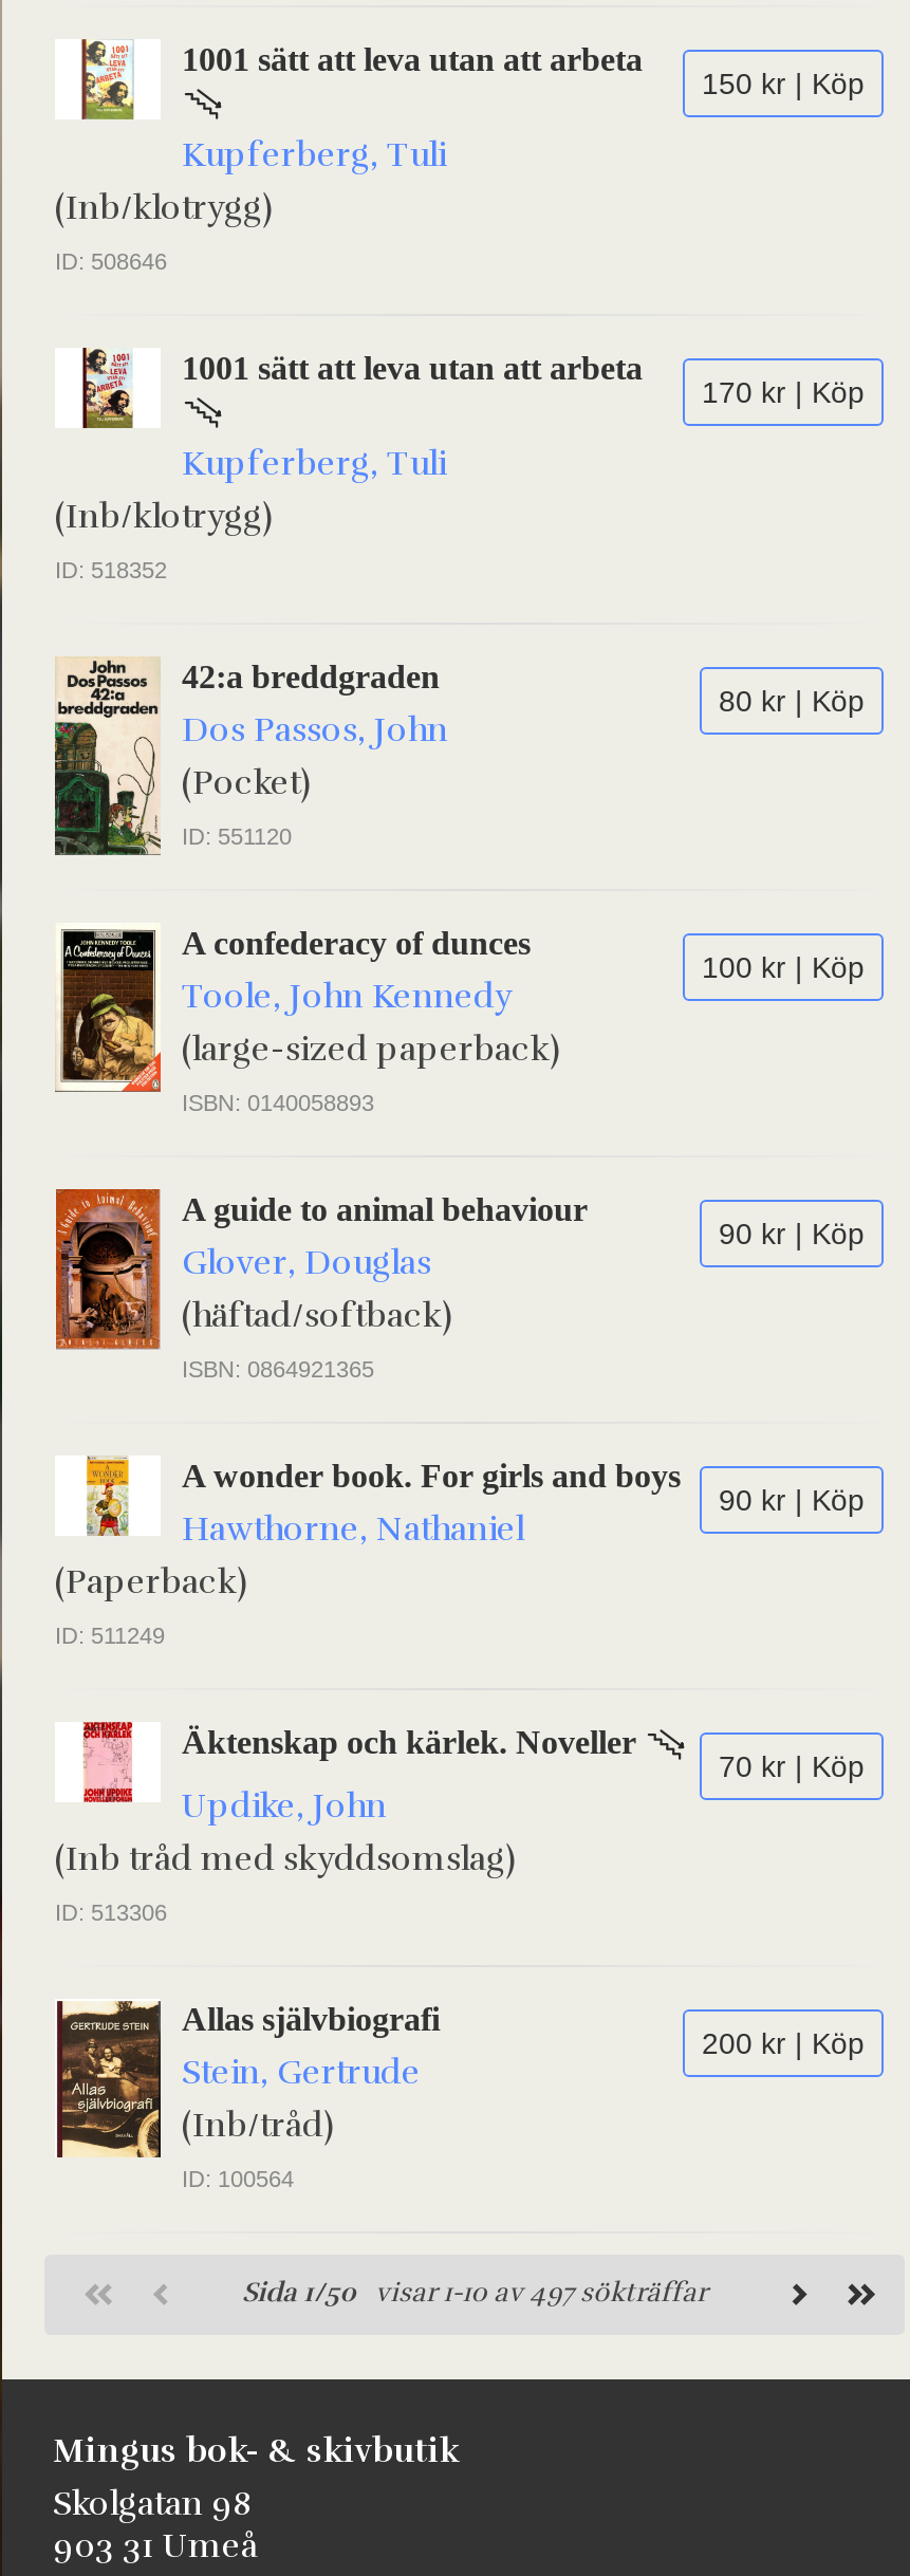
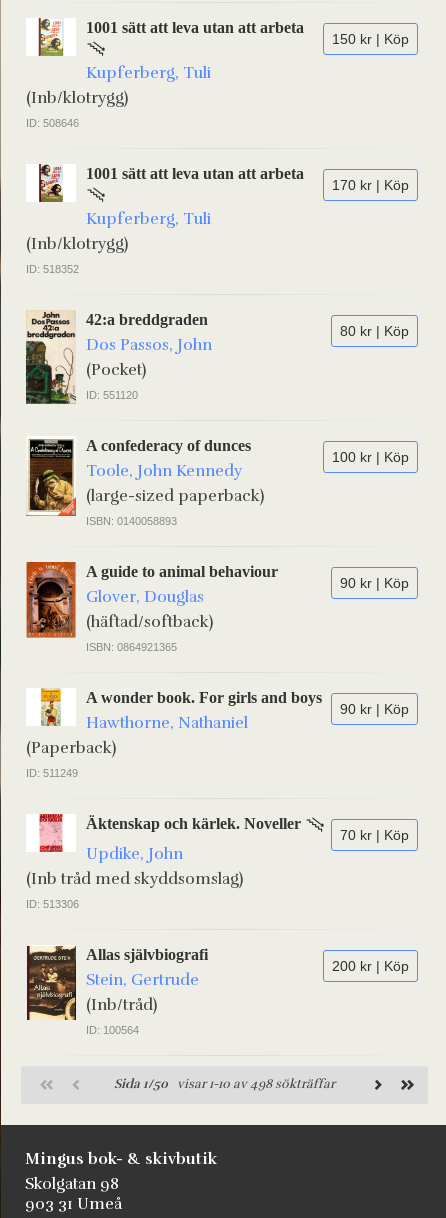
[242,2276,707,2310] Sida 1/50 visar 1-10 av 497 sökträffar -> [114,1076,335,1092] Sida 1/50 visar 1-10 av 498 sökträffar

